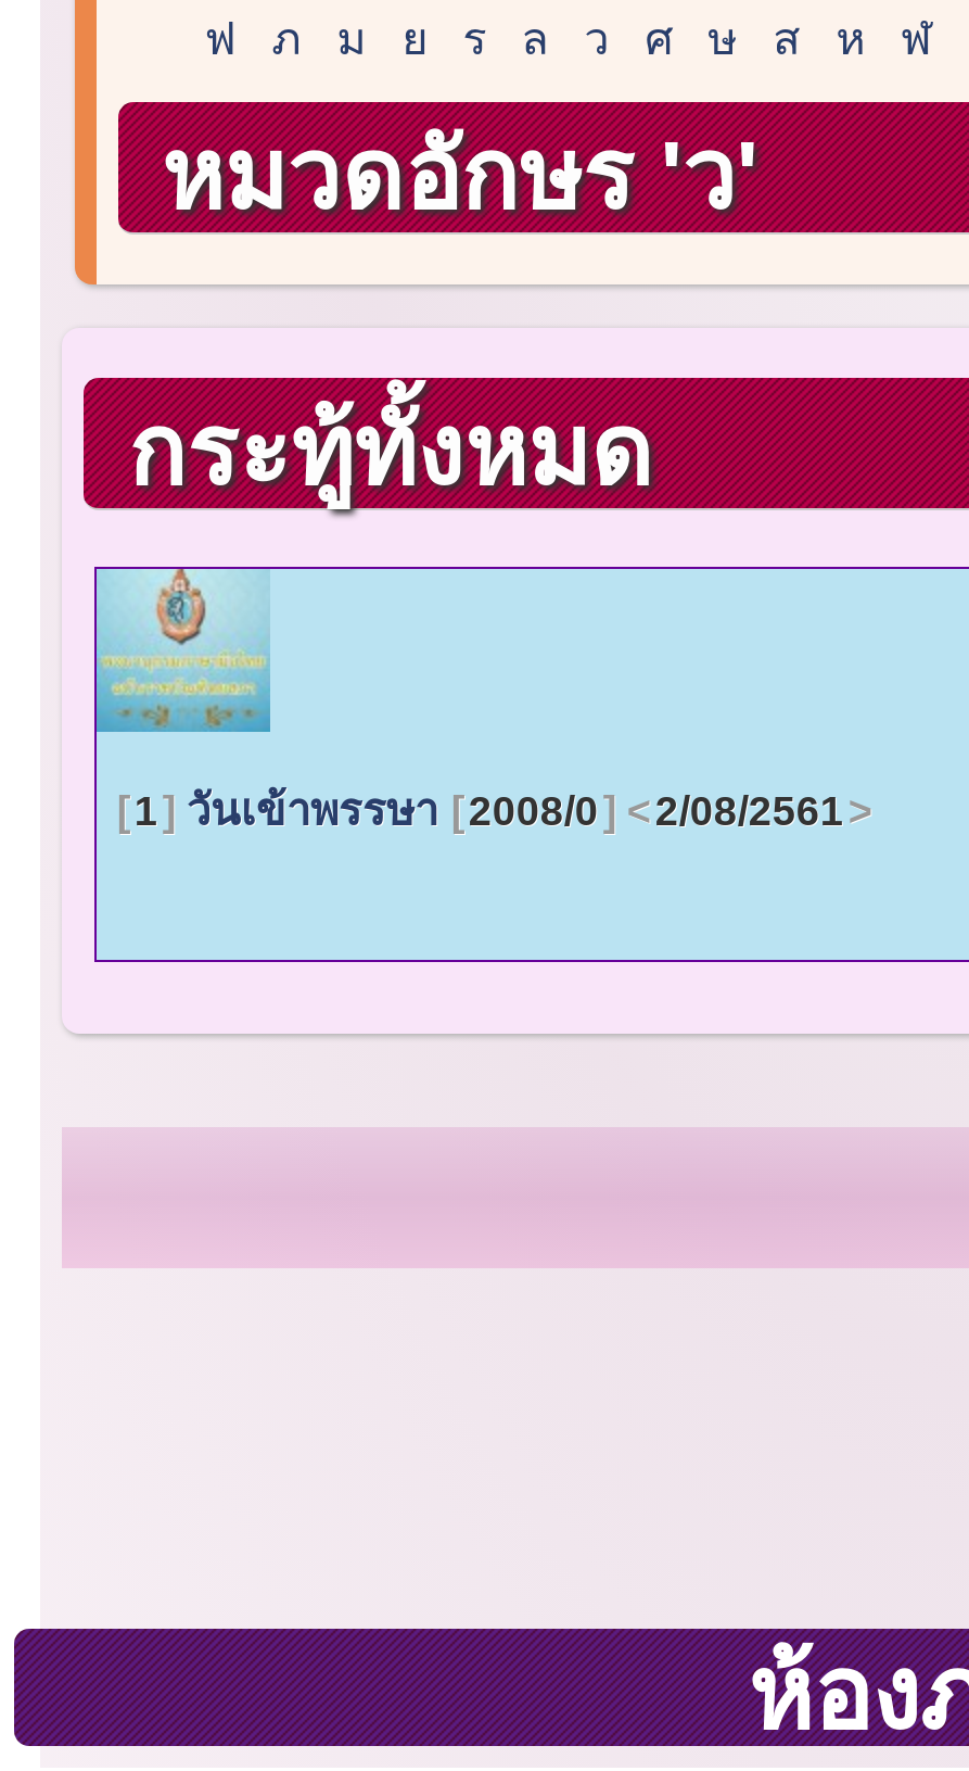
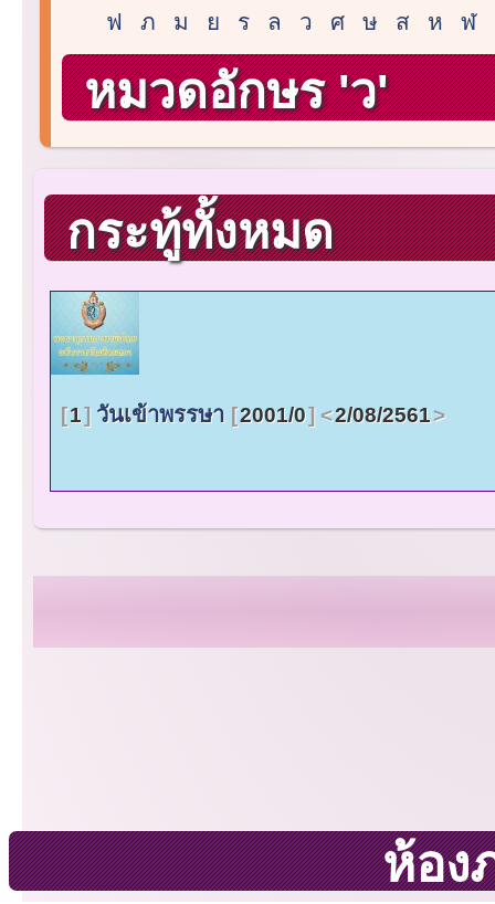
[186,785,599,833] วันเข้าพรรษา 2008/0 -> [97,402,307,426] วันเข้าพรรษา 2001/0

